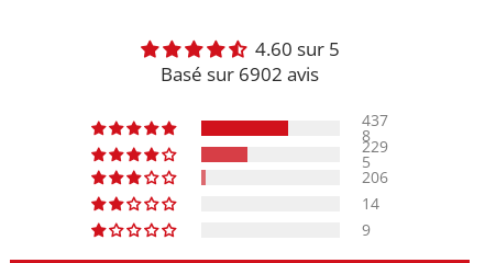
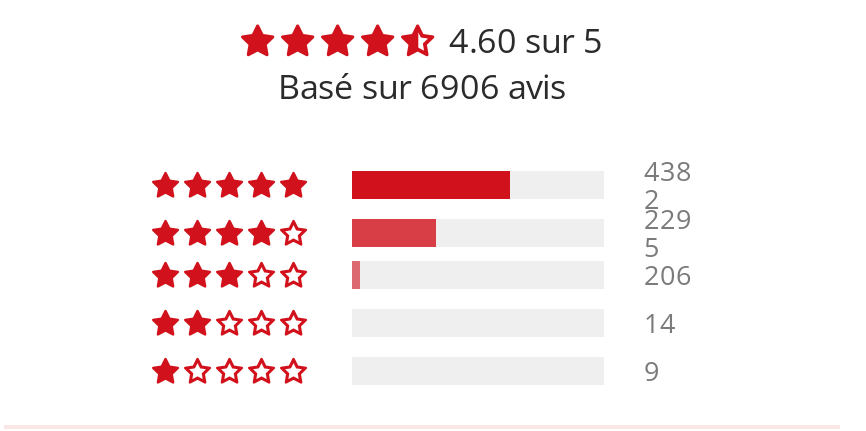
[161,61,319,87] Basé sur 6902 avis -> [278,63,566,109] Basé sur 6906 avis
[362,110,388,130] 437 -> [644,151,692,189] 438
[362,125,371,146] 8 -> [644,179,660,217] 2

